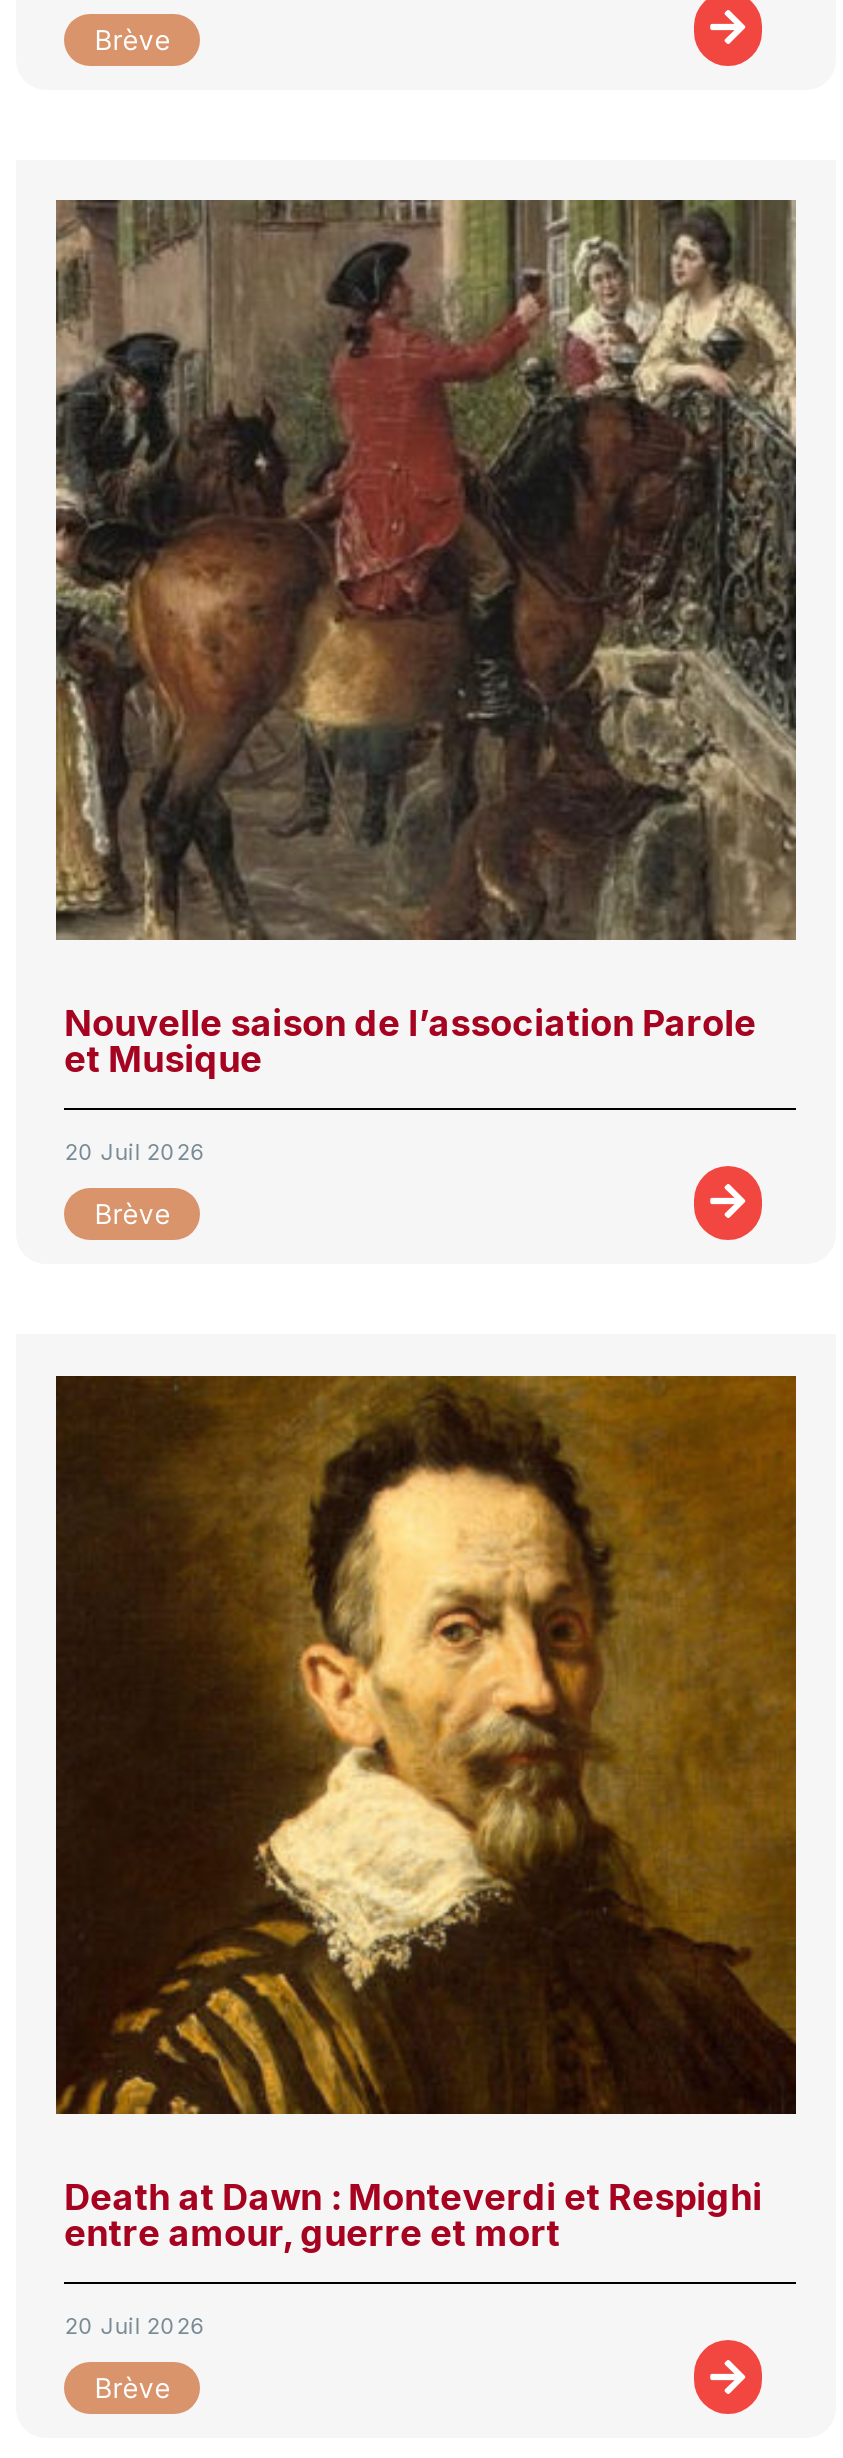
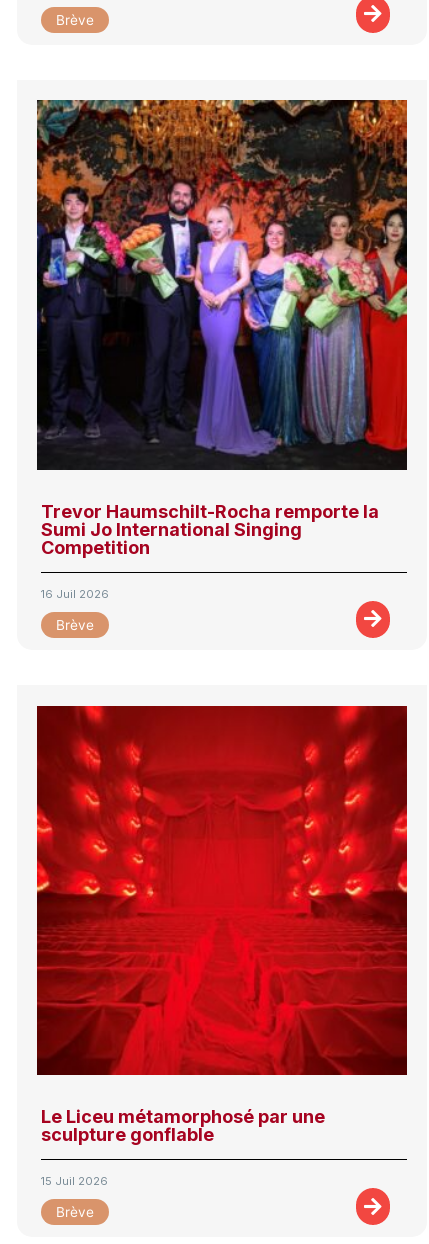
[54,198,798,1080] [image] | Nouvelle saison de l’association Parole | et Musique -> [36,99,408,558] [image] | Trevor Haumschilt-Rocha remporte la | Sumi Jo International Singing | Competition
[64,1138,206,1166] 20 Juil 2026 -> [41,587,109,601] 16 Juil 2026
[54,1374,798,2254] [image] | Death at Dawn : Monteverdi et Respighi | entre amour, guerre et mort -> [36,705,408,1145] [image] | Le Liceu métamorphosé par une | sculpture gonflable
[64,2312,206,2340] 20 Juil 2026 -> [41,1174,108,1188] 15 Juil 2026

